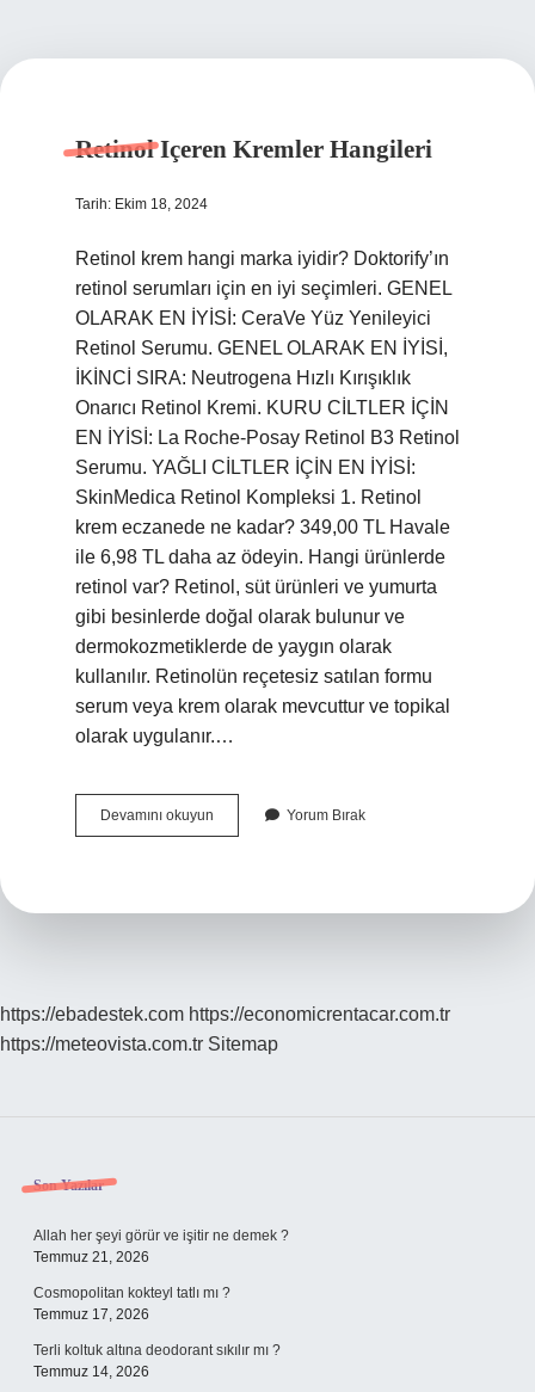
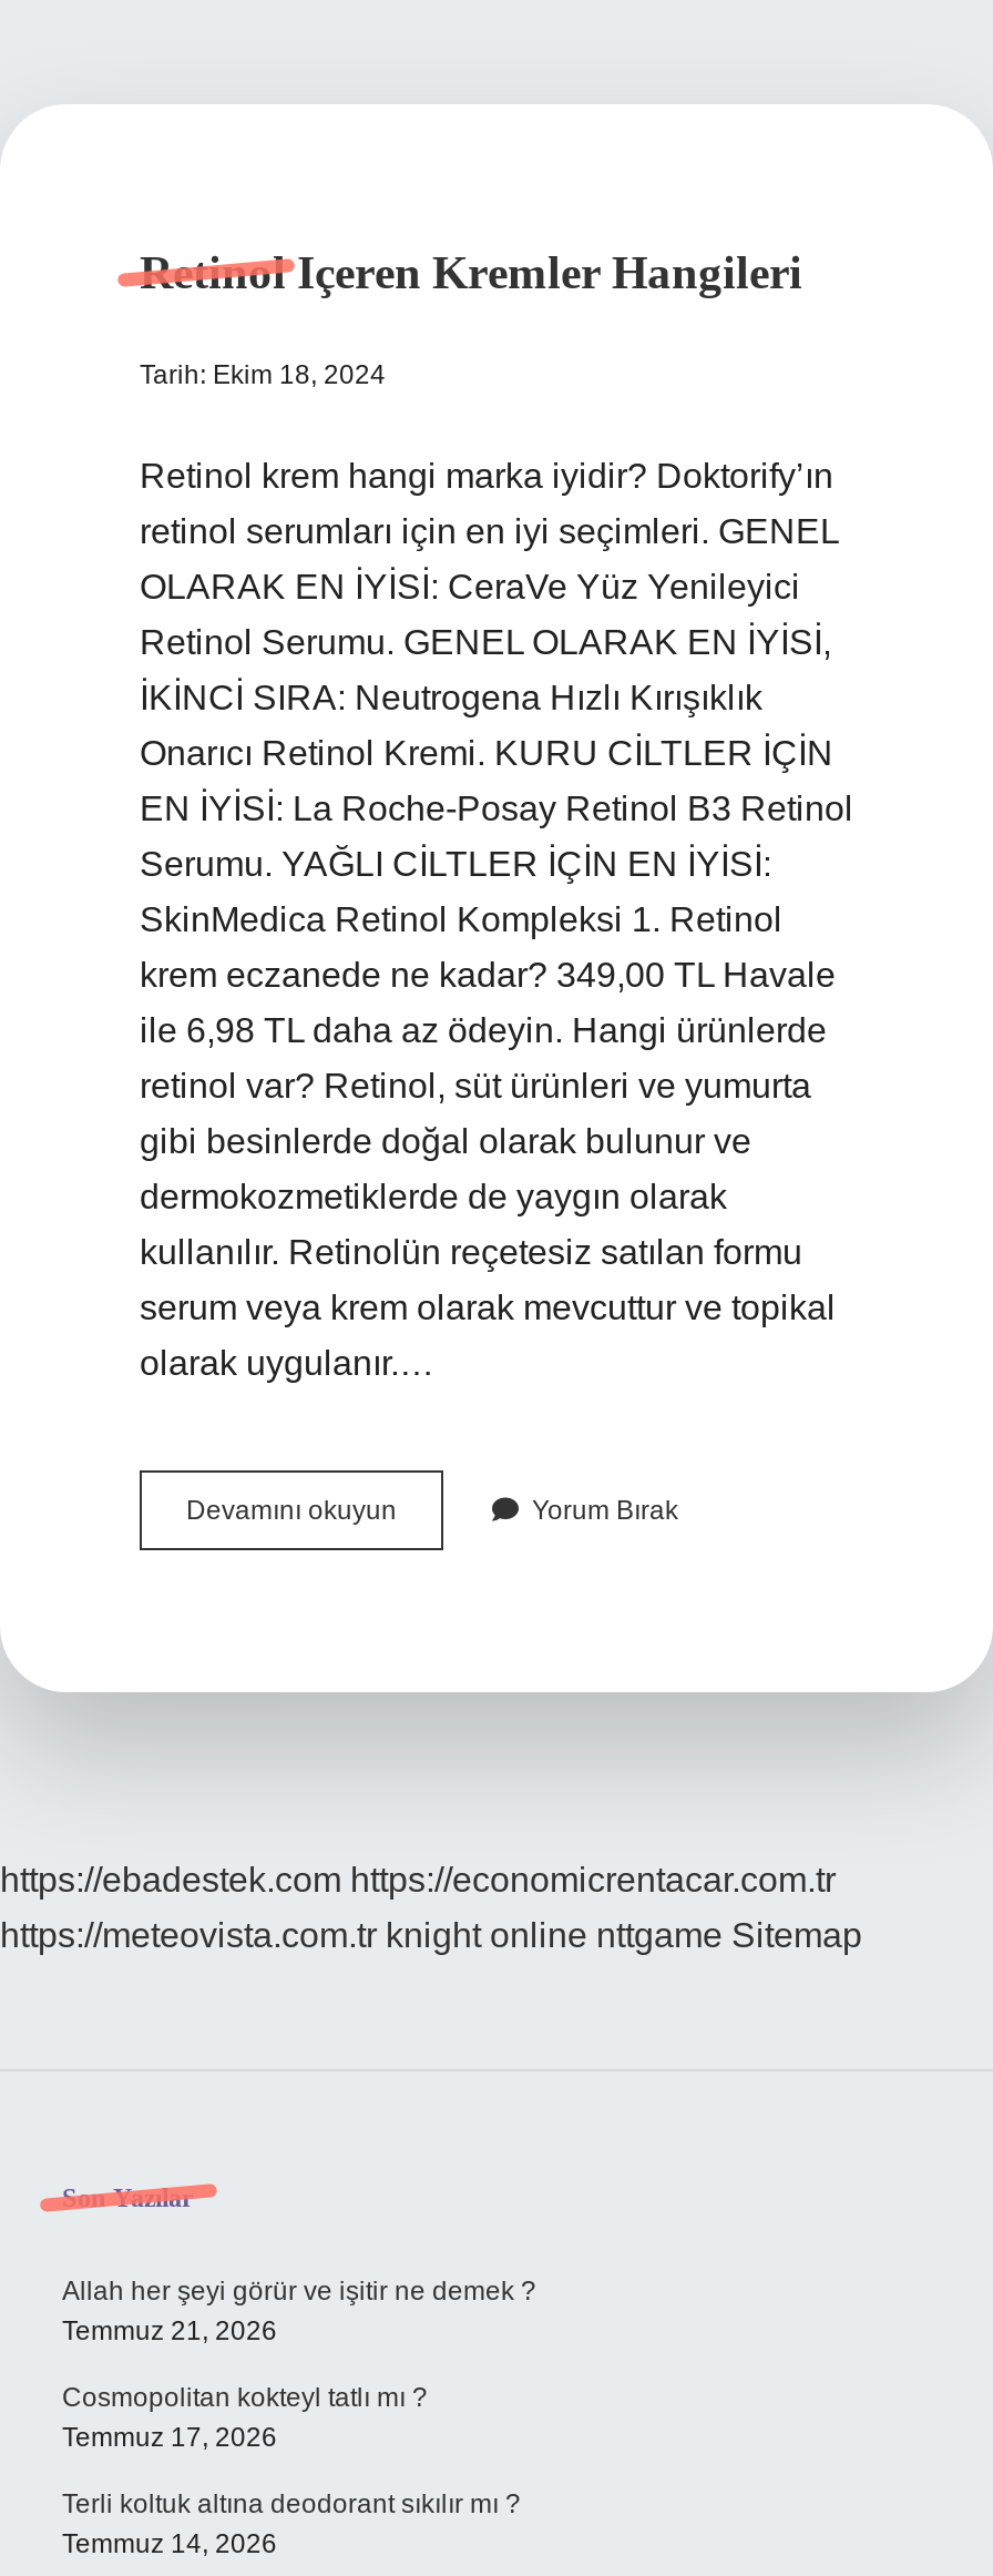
[0,1034,278,1054] https://meteovista.com.tr Sitemap -> [0,1916,862,1954] https://meteovista.com.tr knight online nttgame Sitemap

